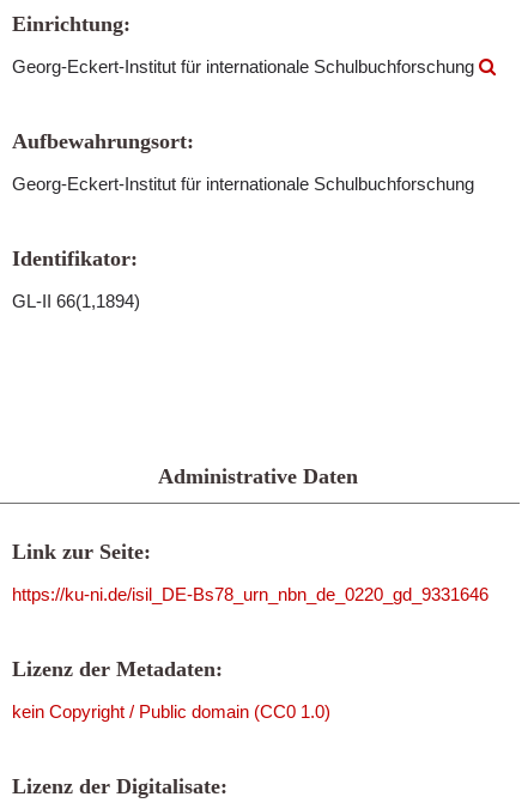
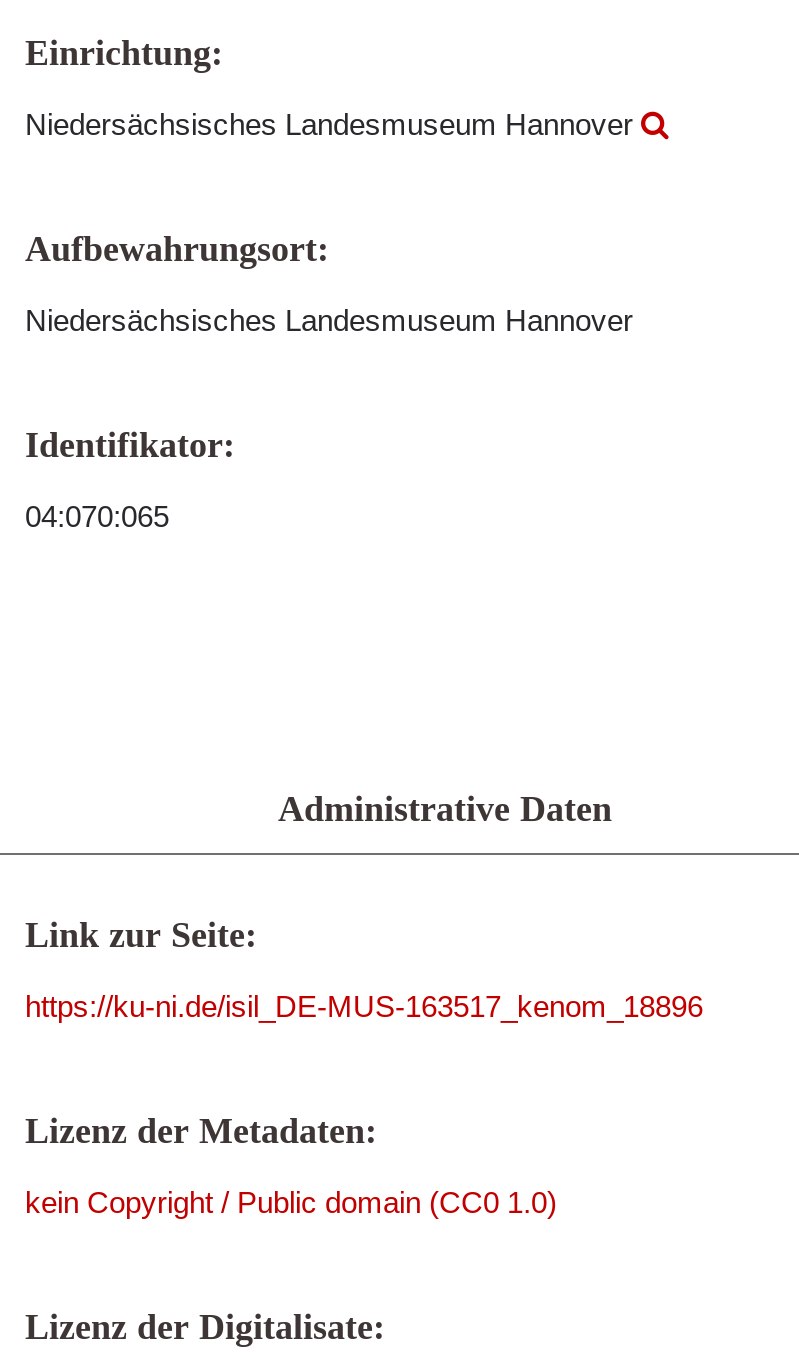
[12,56,479,77] Georg-Eckert-Institut für internationale Schulbuchforschung -> [25,107,641,141] Niedersächsisches Landesmuseum Hannover
[12,174,474,194] Georg-Eckert-Institut für internationale Schulbuchforschung -> [25,303,633,337] Niedersächsisches Landesmuseum Hannover
[12,291,140,311] GL-II 66(1,1894) -> [25,499,169,533] 04:070:065
[12,584,488,604] https://ku-ni.de/isil_DE-Bs78_urn_nbn_de_0220_gd_9331646 -> [25,989,703,1023] https://ku-ni.de/isil_DE-MUS-163517_kenom_18896

